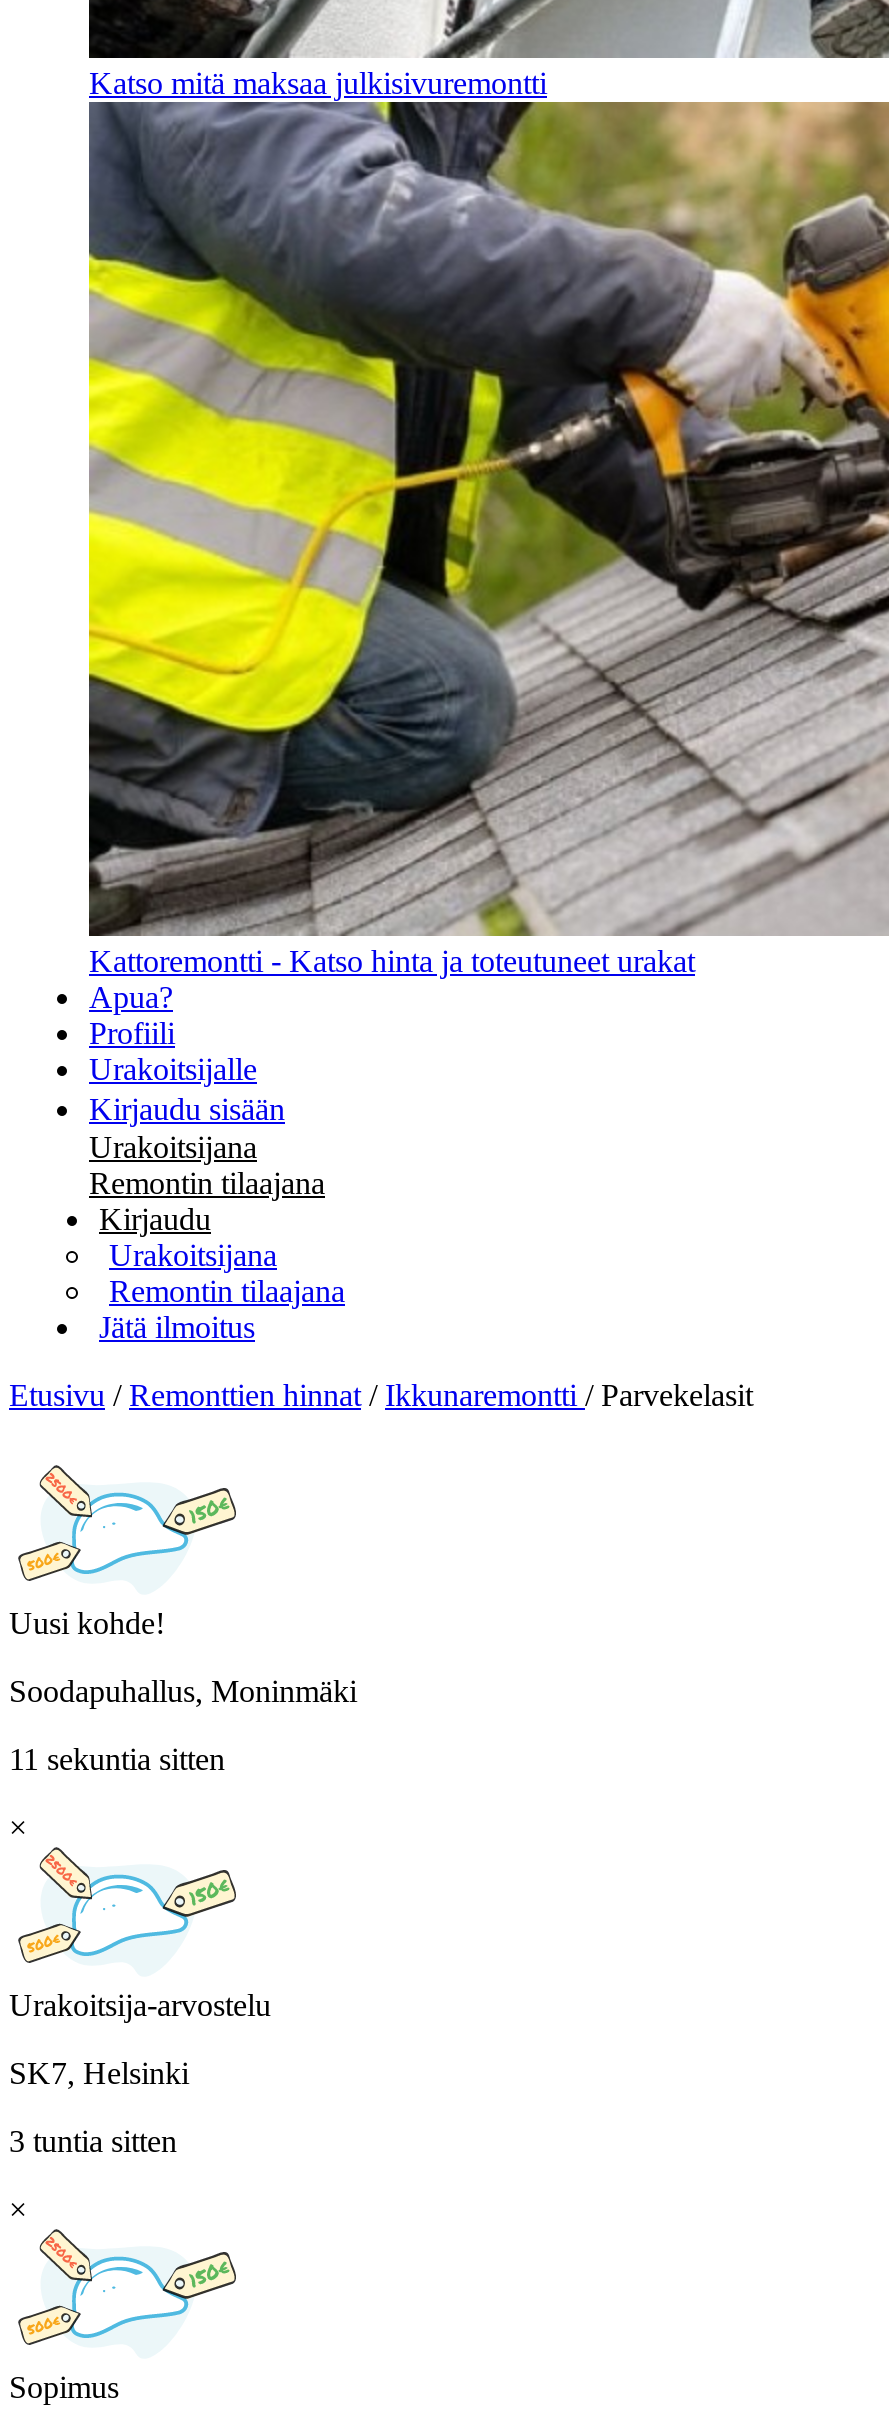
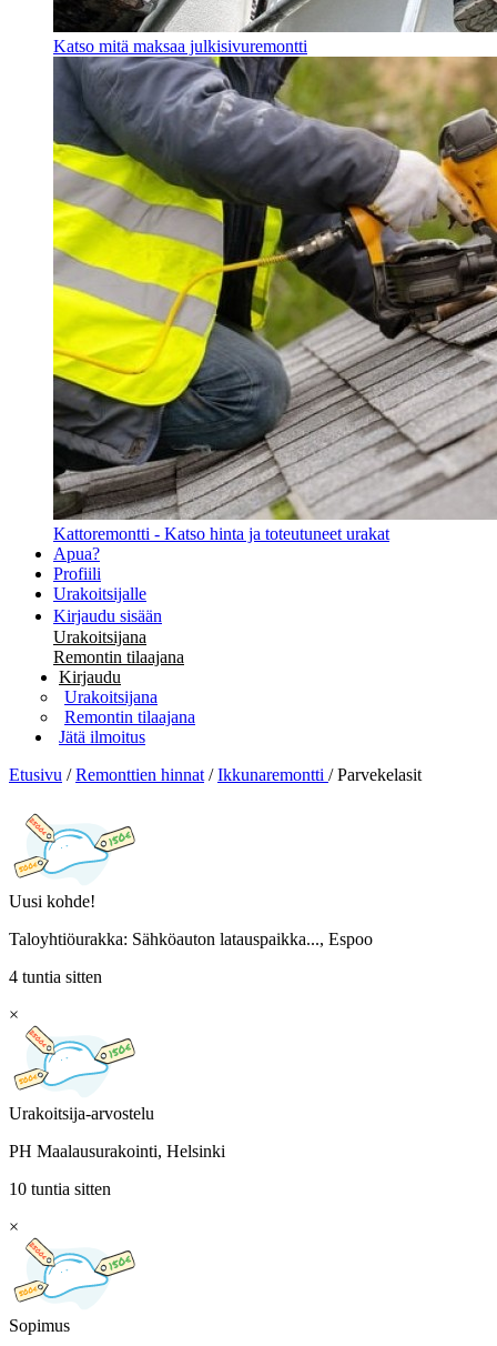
[9,1674,357,1708] Soodapuhallus, Moninmäki -> [9,930,373,948] Taloyhtiöurakka: Sähköauton latauspaikka..., Espoo
[9,1742,225,1776] 11 sekuntia sitten -> [9,967,102,986] 4 tuntia sitten
[9,2056,189,2090] SK7, Helsinki -> [9,1142,225,1161] PH Maalausurakointi, Helsinki
[9,2124,177,2158] 3 tuntia sitten -> [9,1179,111,1198] 10 tuntia sitten

